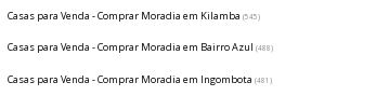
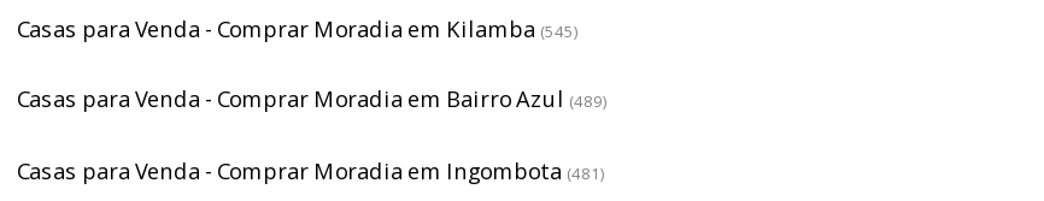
[8,40,273,54] Casas para Venda - Comprar Moradia em Bairro Azul (488) -> [17,84,608,115] Casas para Venda - Comprar Moradia em Bairro Azul (489)

